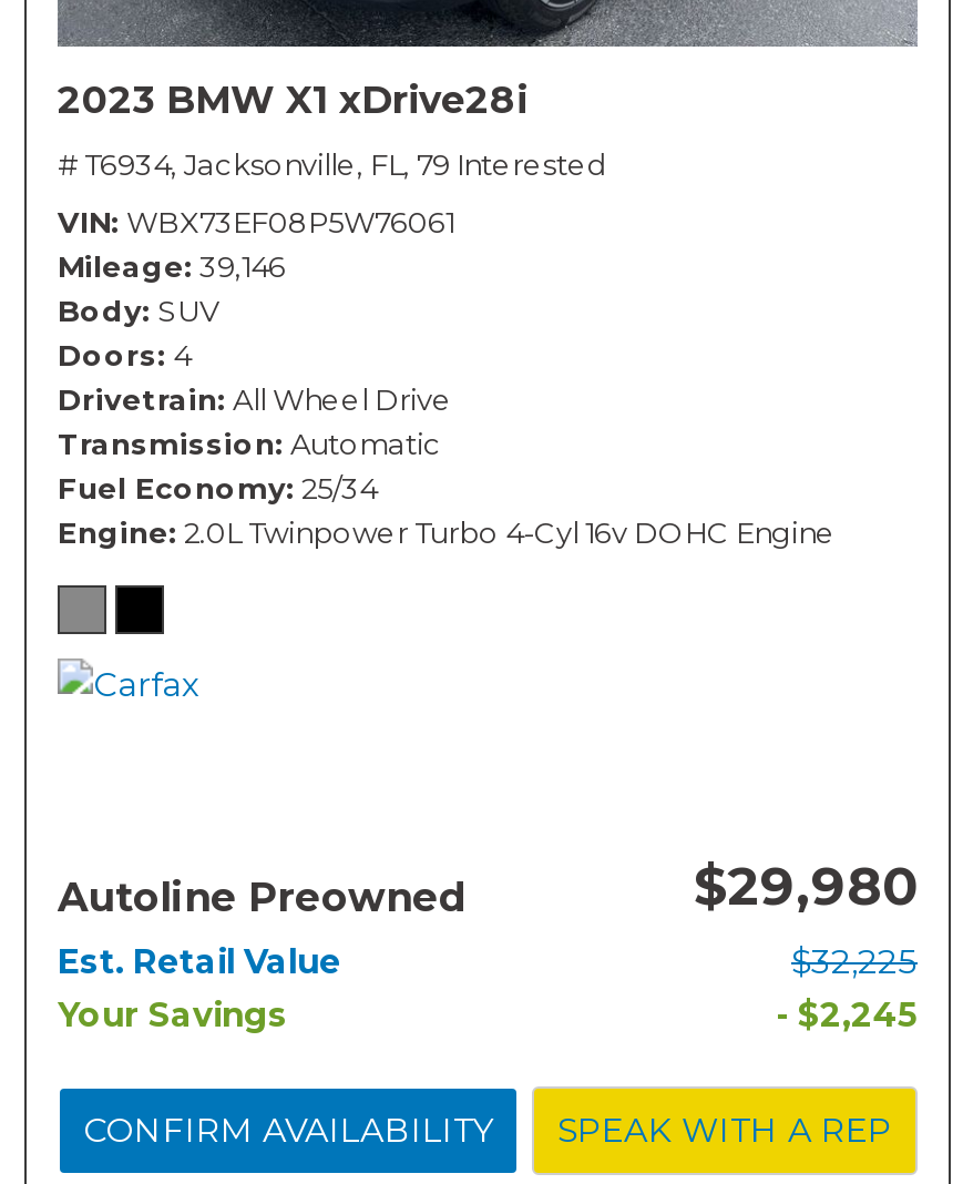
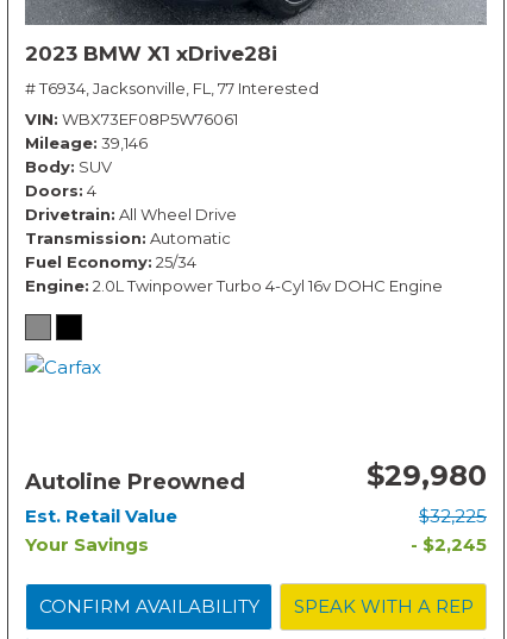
[58,146,607,182] # T6934, Jacksonville, FL, 79 Interested -> [25,79,319,98] # T6934, Jacksonville, FL, 77 Interested

